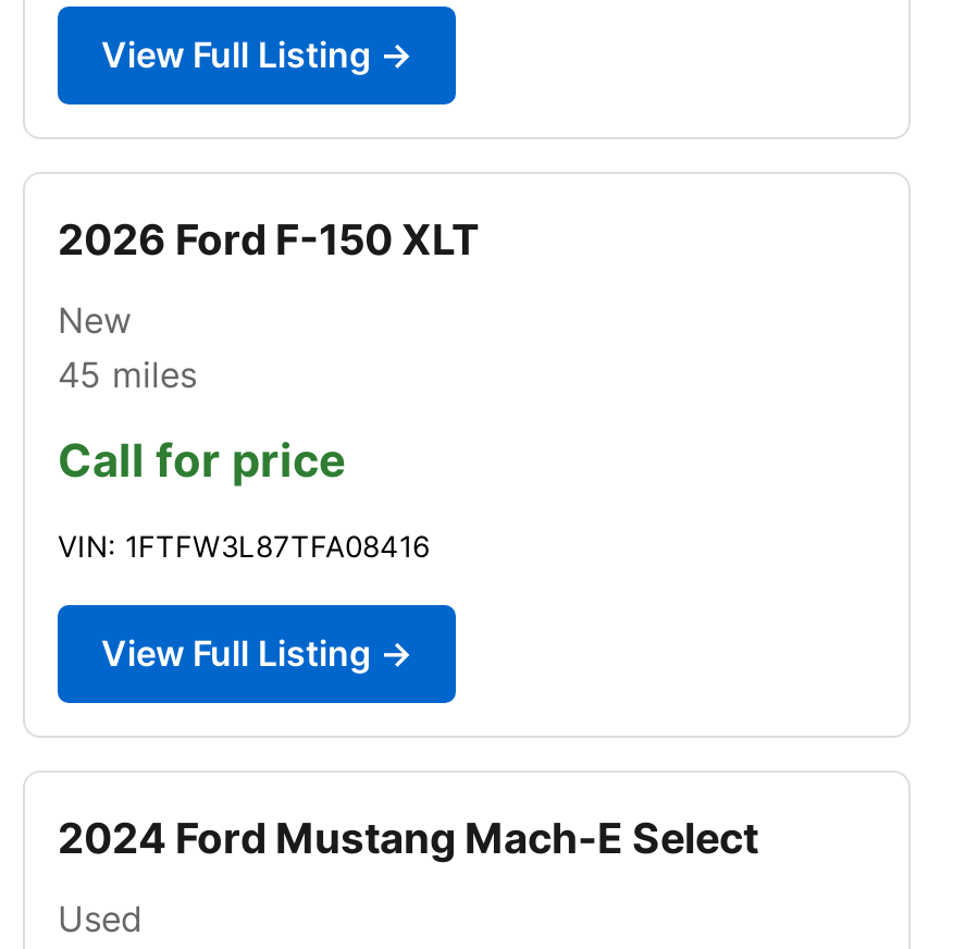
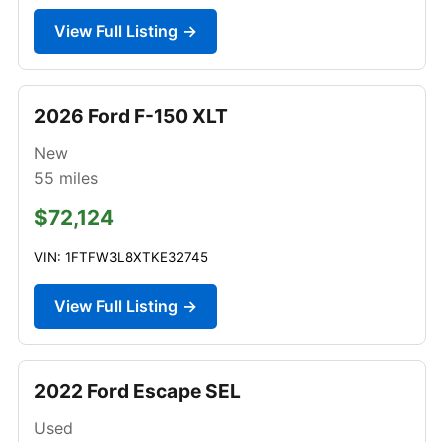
[58,352,197,396] 45 miles -> [34,168,98,188] 55 miles
[58,433,345,487] Call for price -> [34,205,114,230] $72,124
[58,529,430,564] VIN: 1FTFW3L87TFA08416 -> [34,249,208,265] VIN: 1FTFW3L8XTKE32745
[58,812,758,864] 2024 Ford Mustang Mach-E Select -> [34,379,241,403] 2022 Ford Escape SEL

